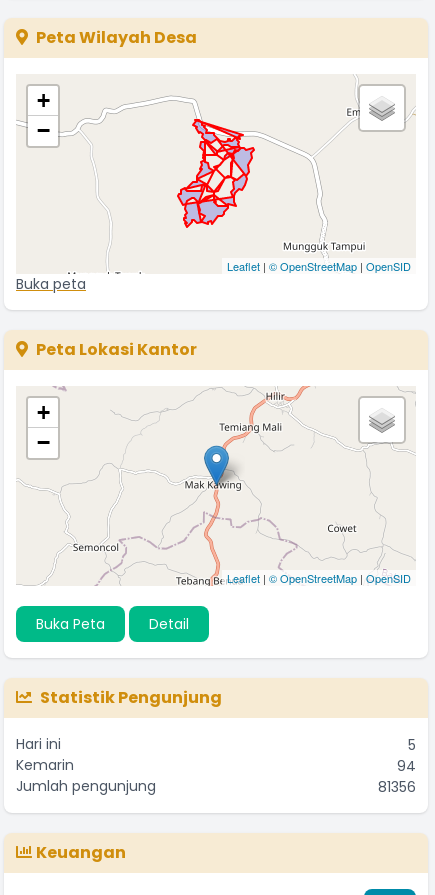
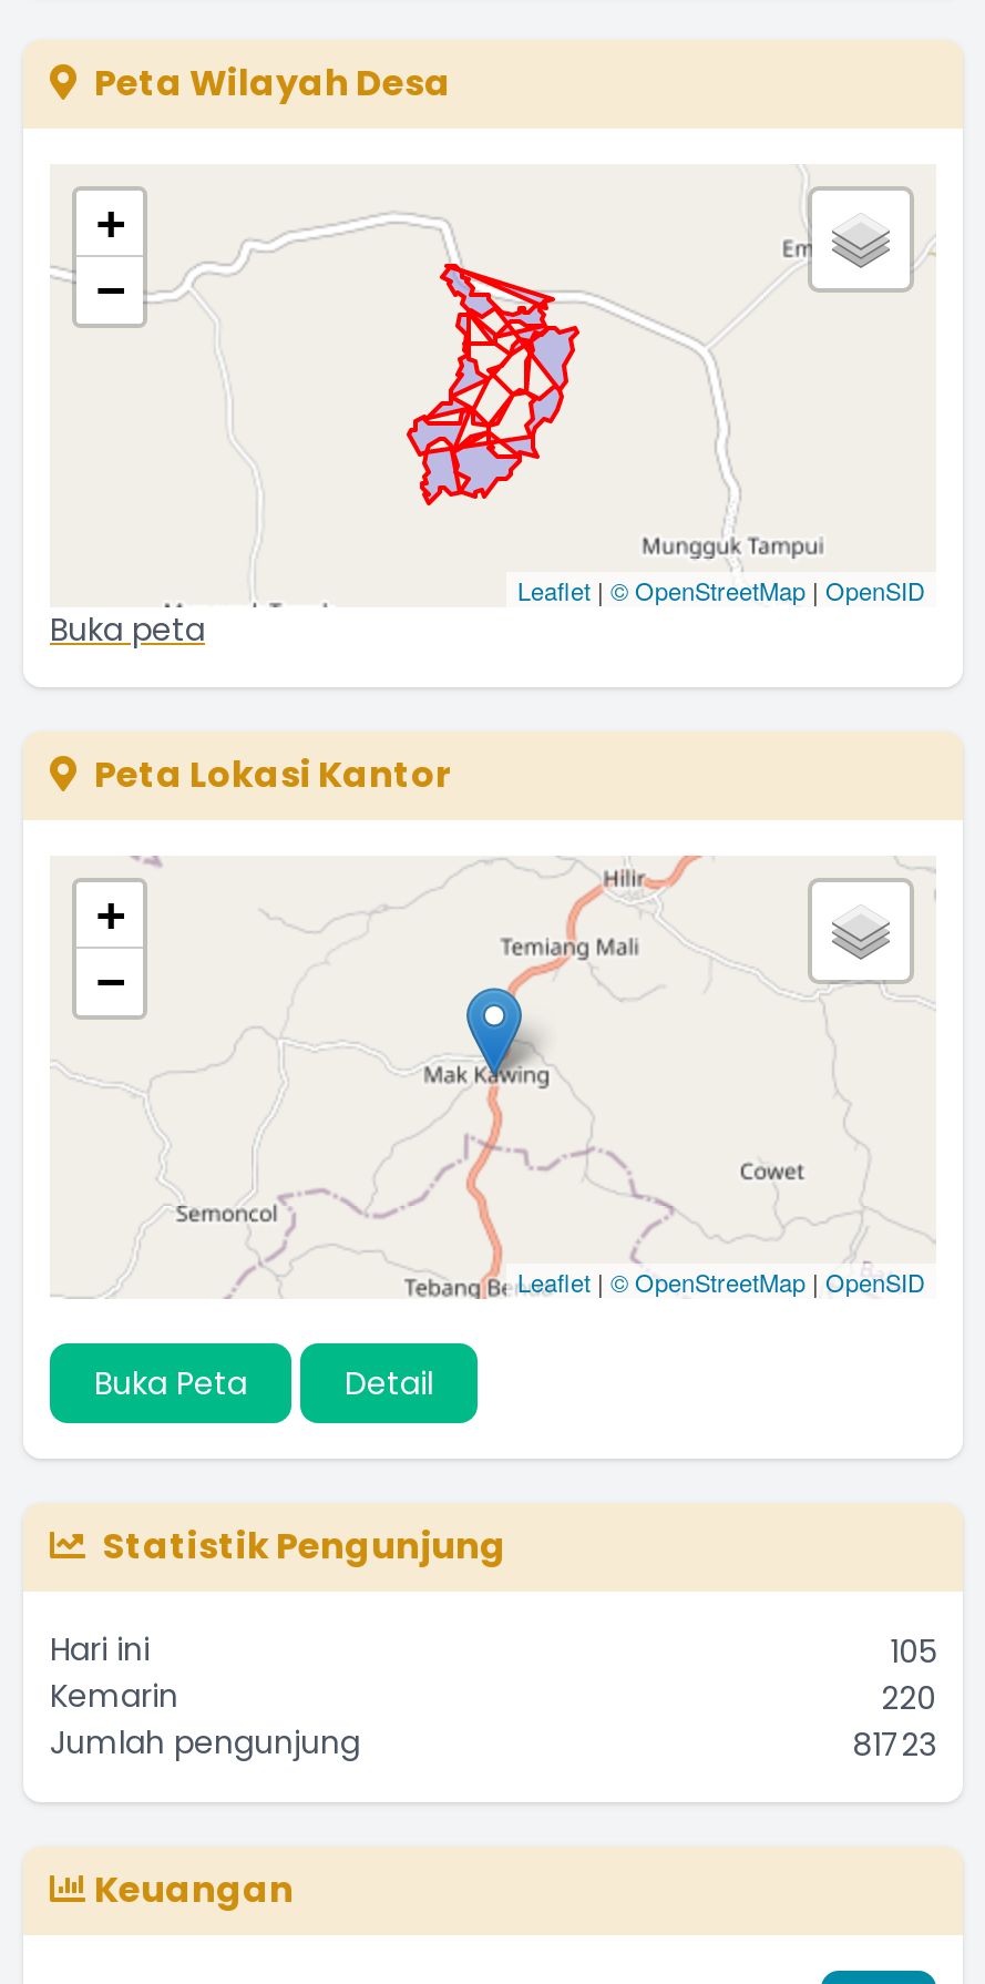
[408,735,416,755] 5 -> [890,1629,936,1673] 105
[397,756,416,776] 94 -> [881,1675,936,1720] 220
[378,777,416,797] 81356 -> [852,1722,936,1766] 81723

